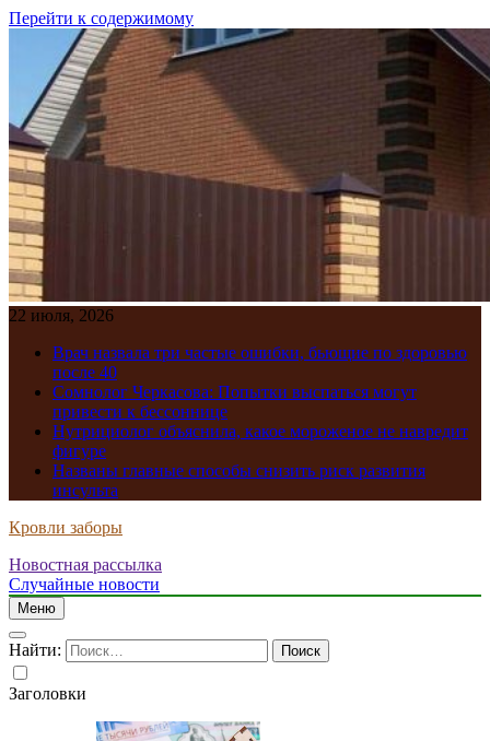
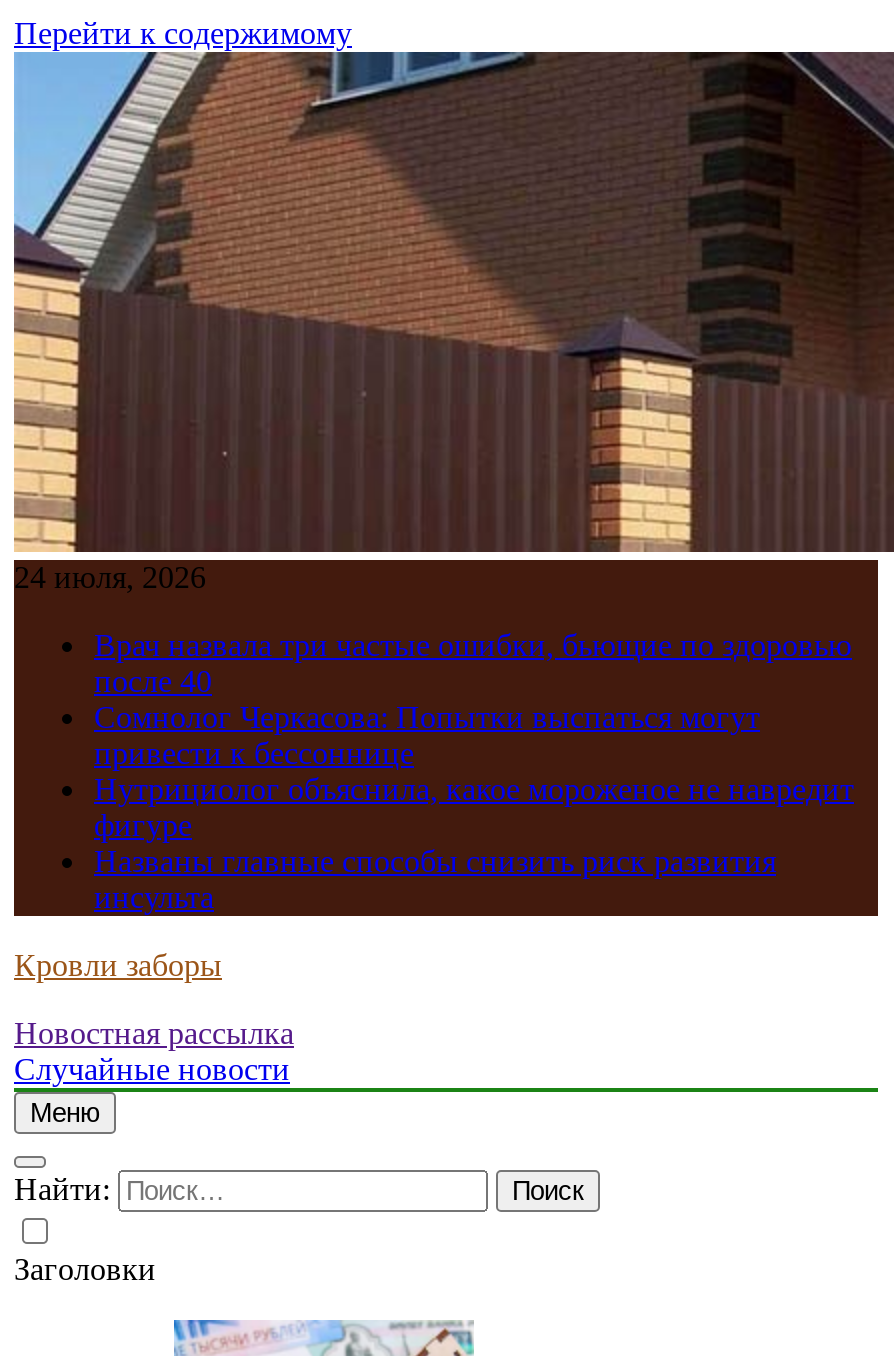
[9,306,114,325] 22 июля, 2026 -> [14,560,206,594] 24 июля, 2026

